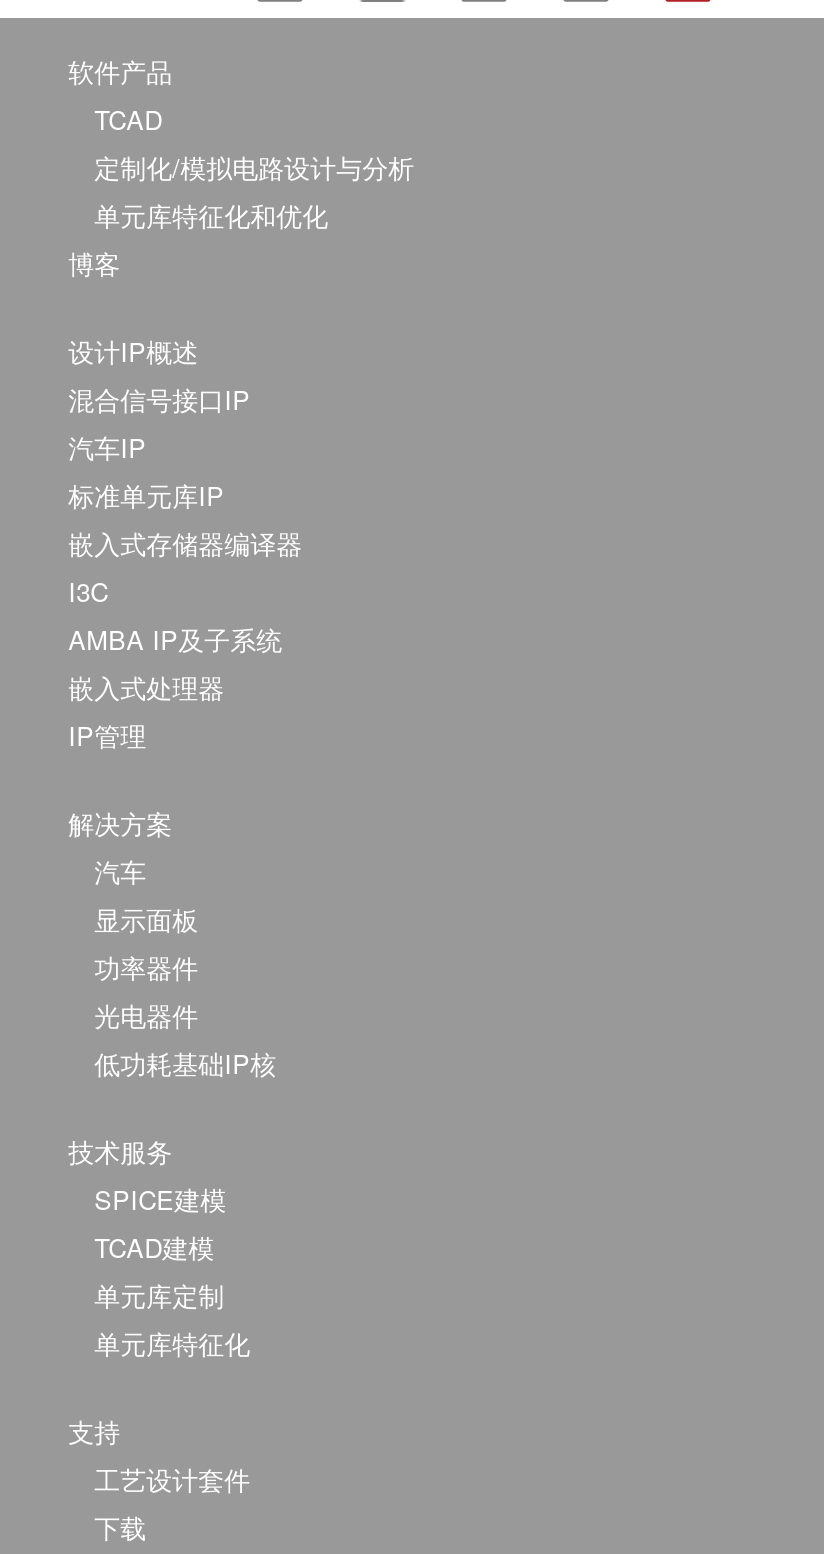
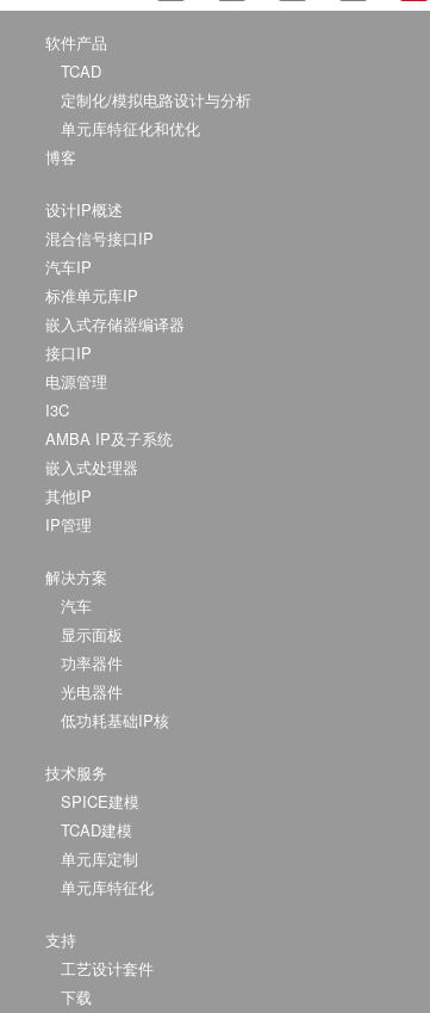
none -> [45,341,107,393] 接口IP | 电源管理
none -> [45,484,91,507] 其他IP

